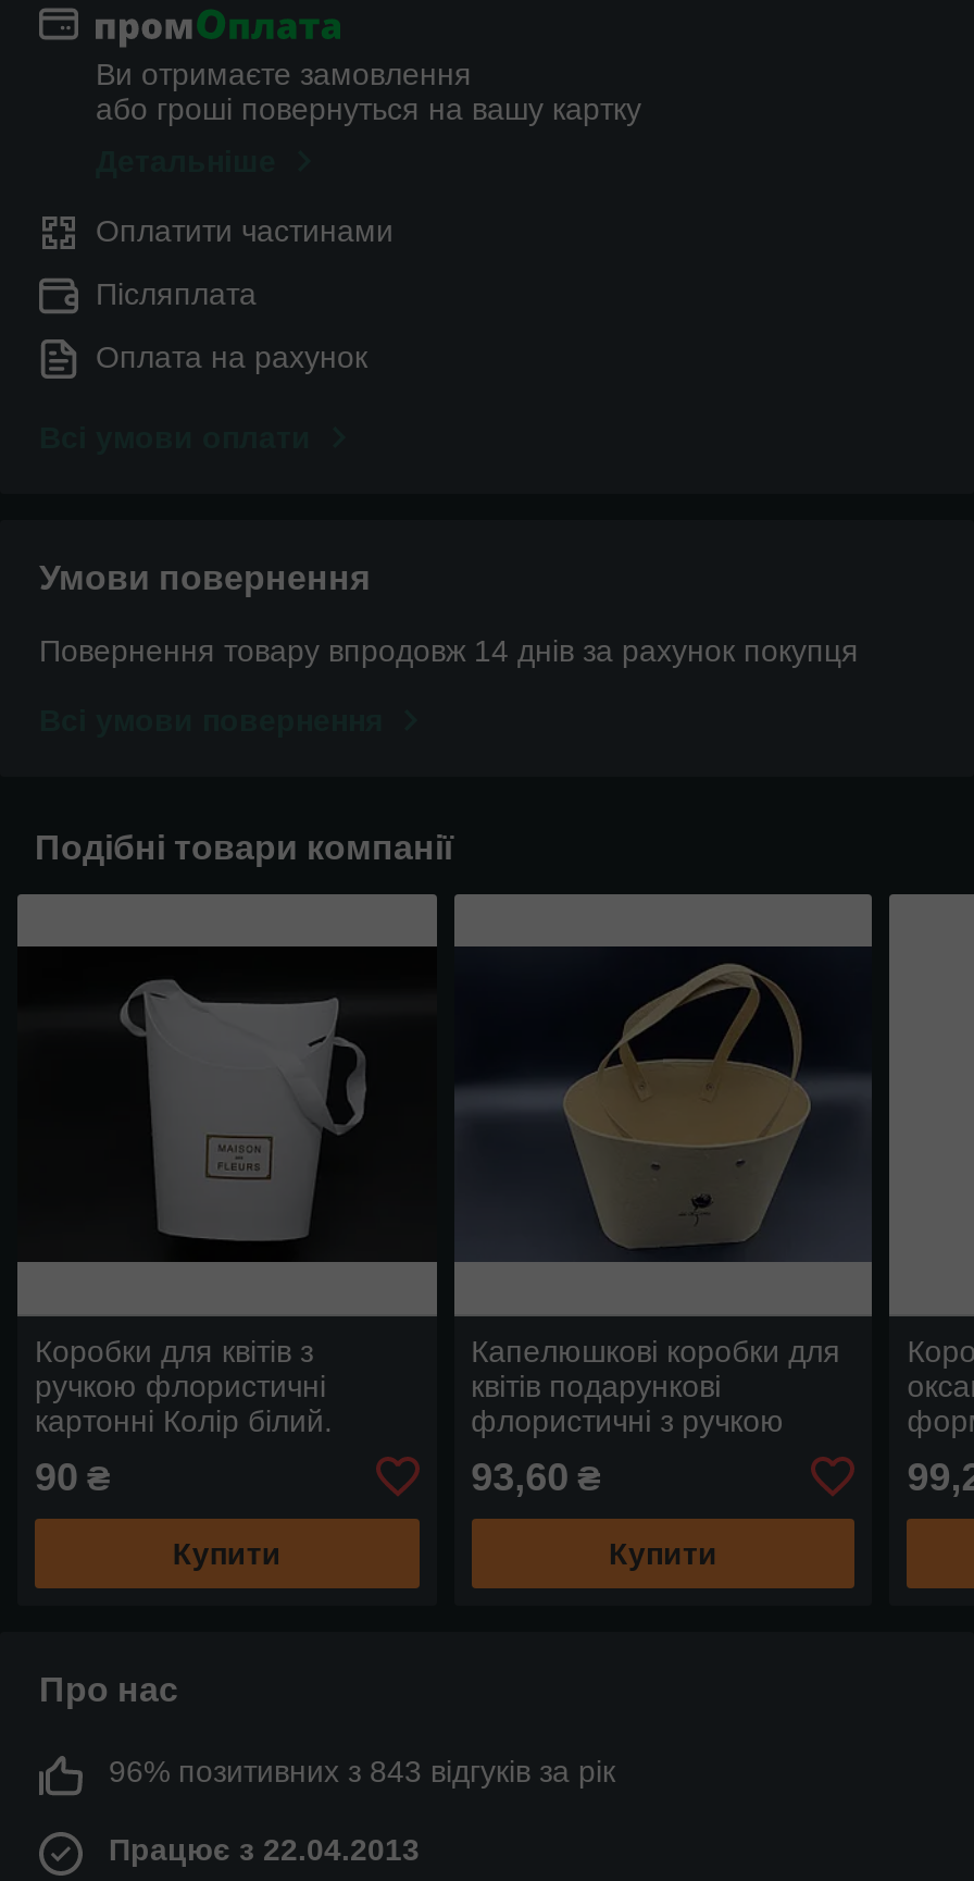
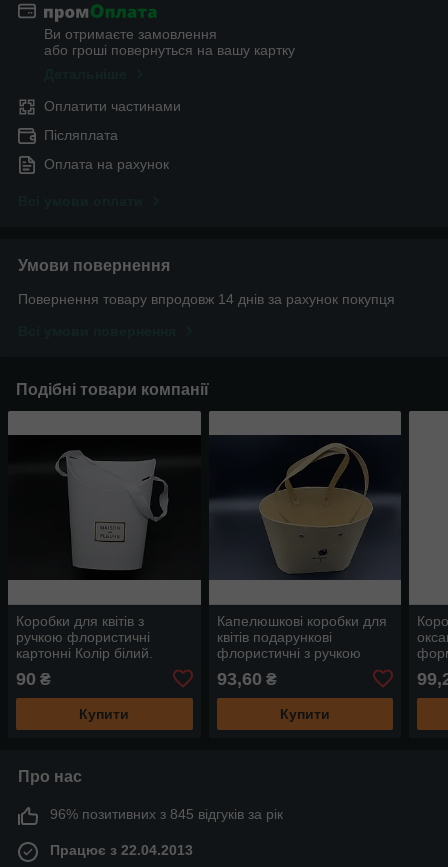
[109,1753,615,1788] 96% позитивних з 843 відгуків за рік -> [50,806,283,822] 96% позитивних з 845 відгуків за рік

